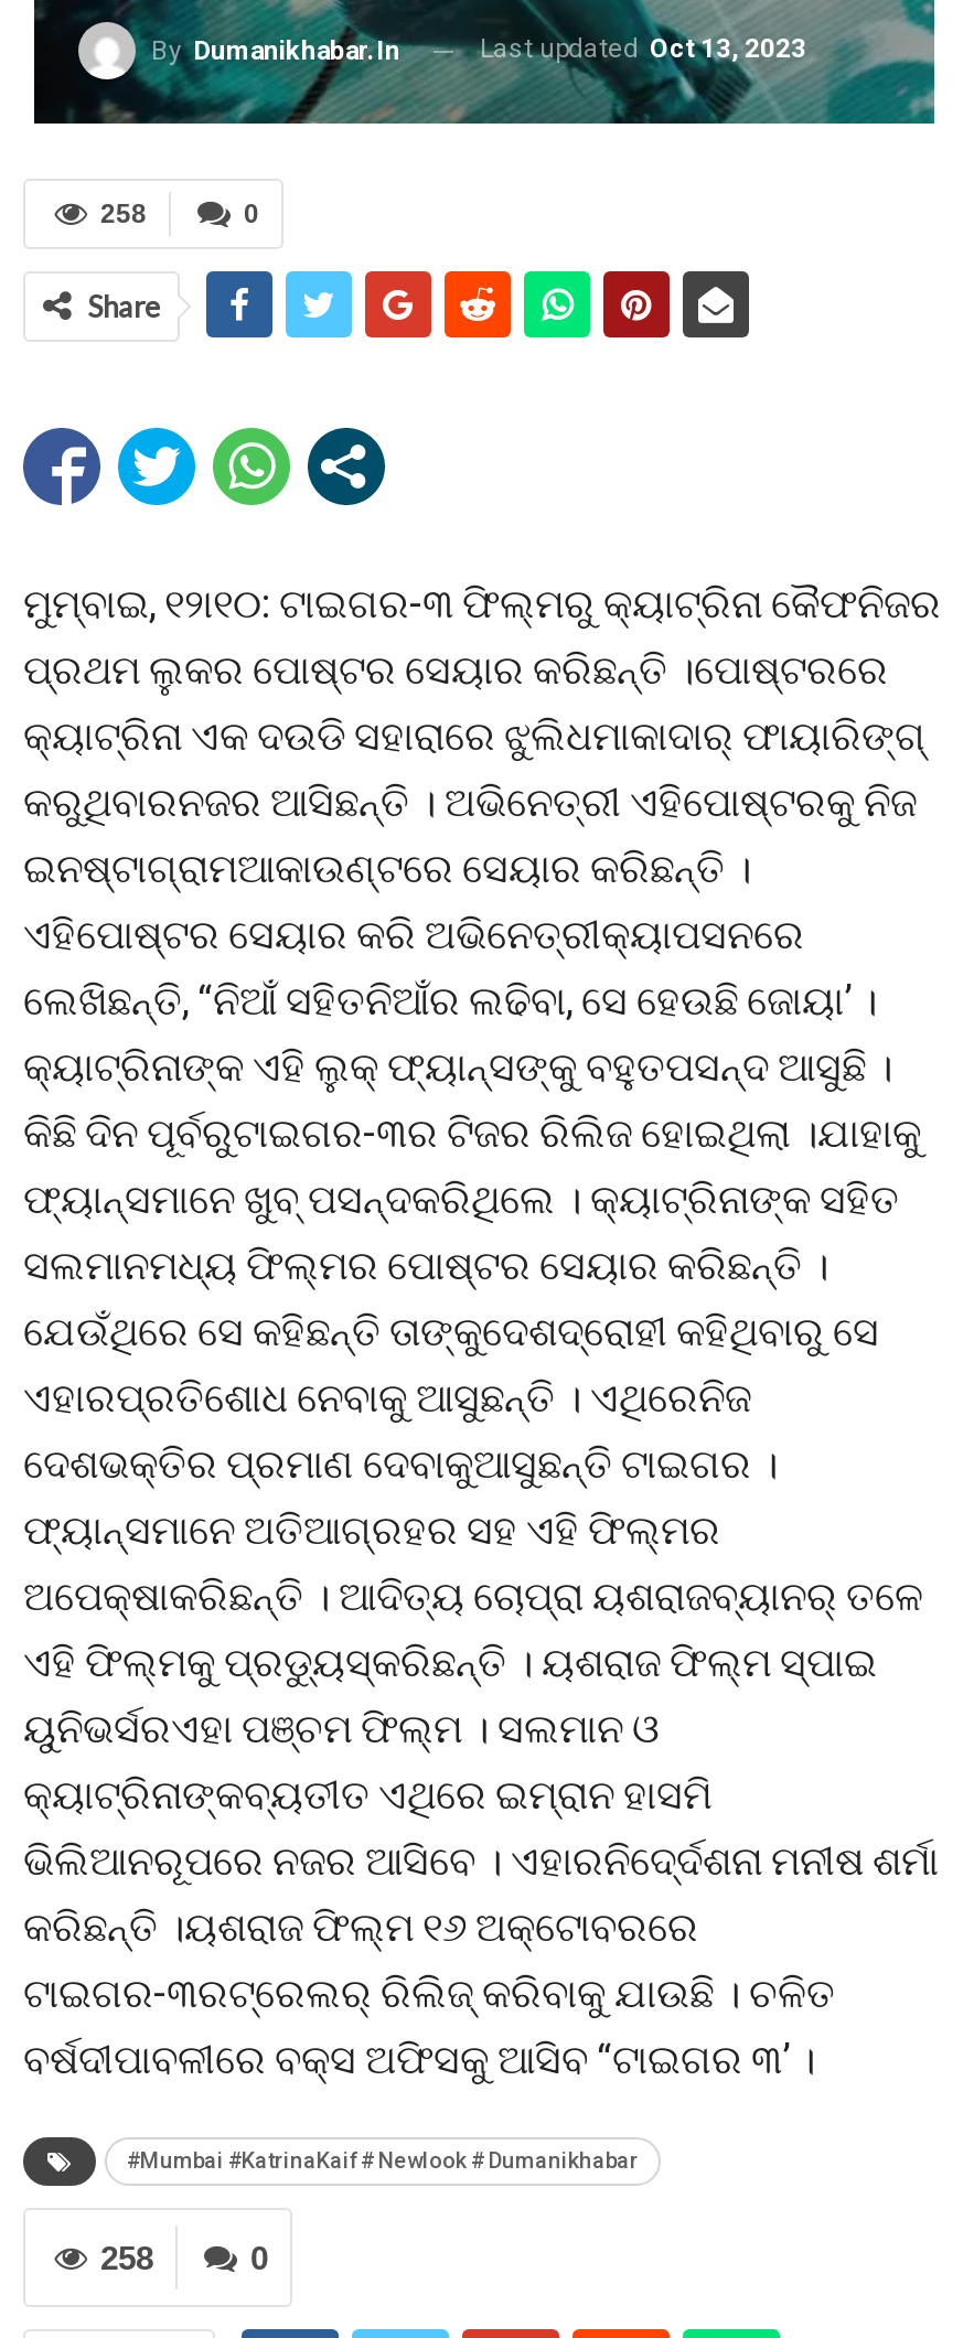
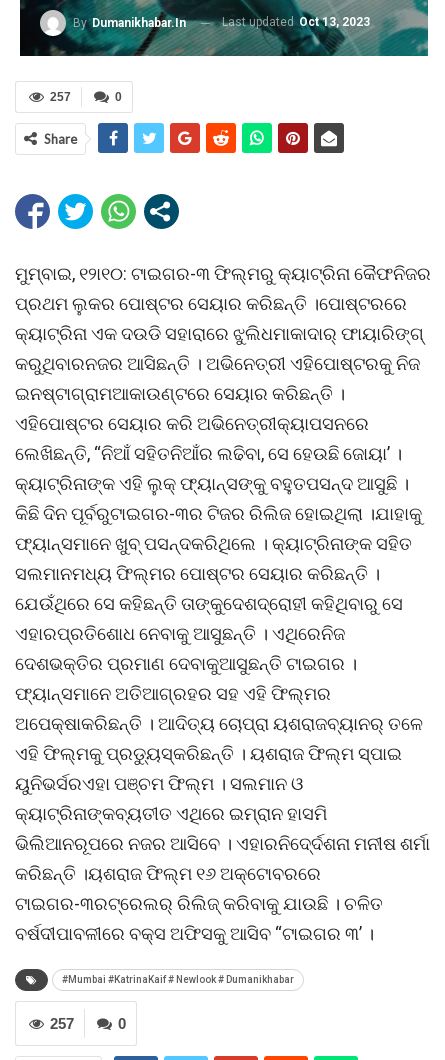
[100,199,147,229] 258 -> [50,90,71,104] 257
[100,2239,153,2276] 258 -> [50,1015,74,1032] 257

